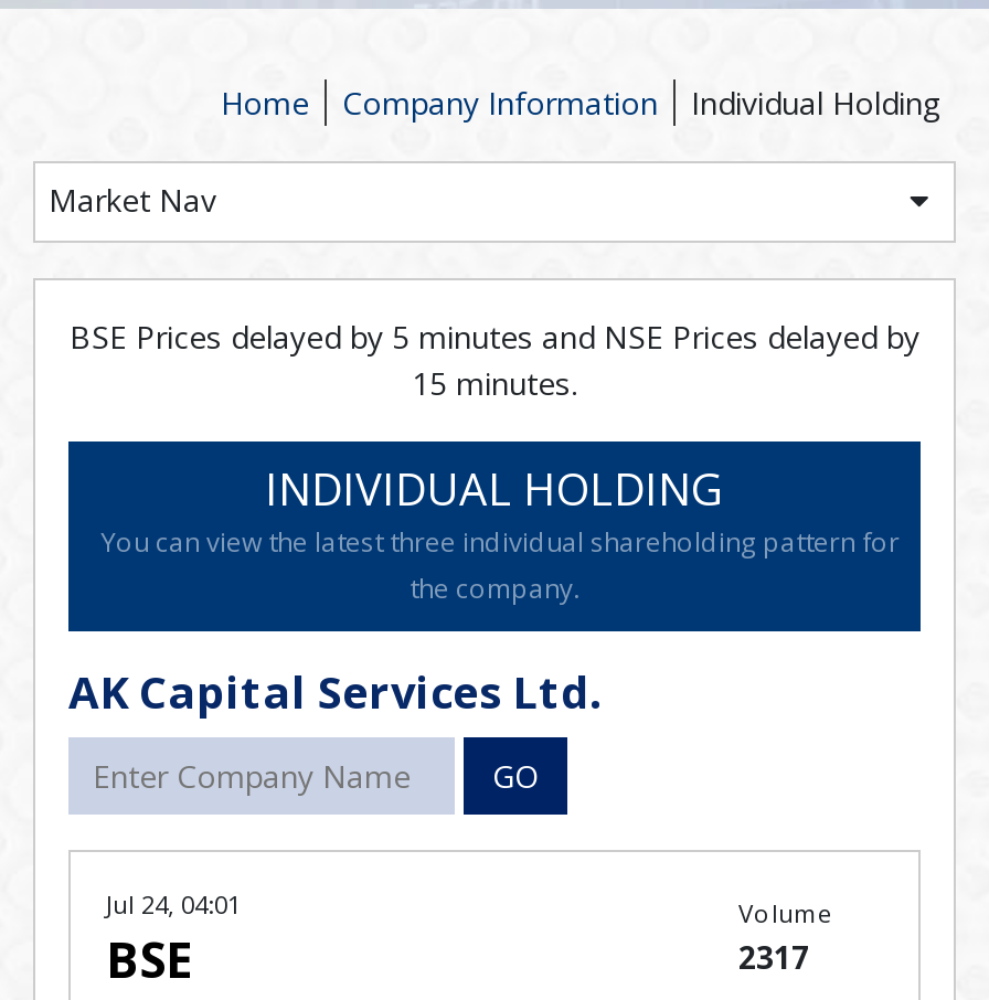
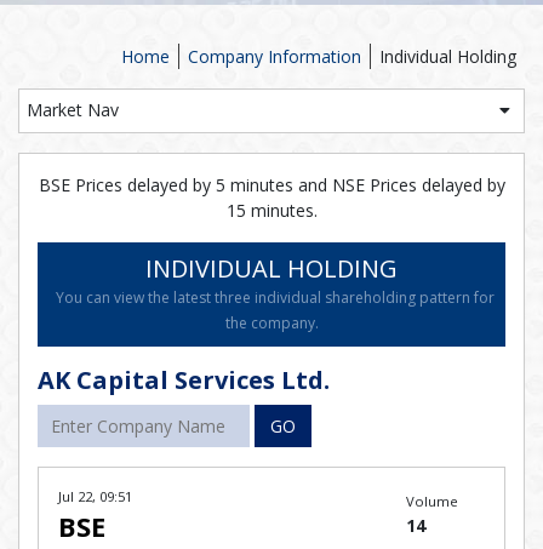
[106,887,241,921] Jul 24, 04:01 -> [58,487,132,505] Jul 22, 09:51
[738,936,809,978] 2317 -> [405,514,425,537] 14

